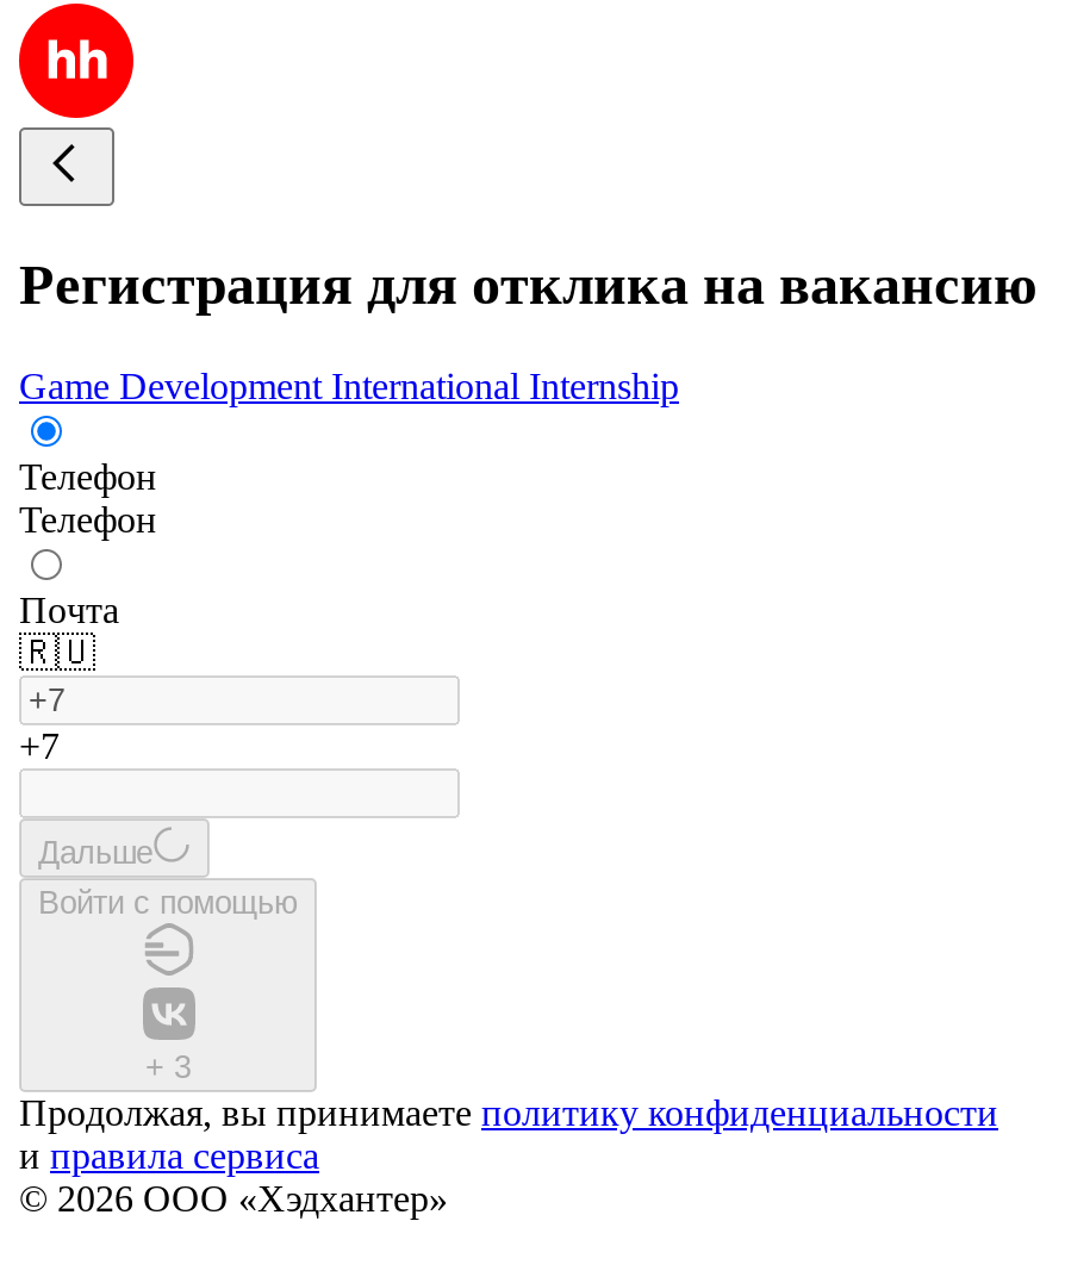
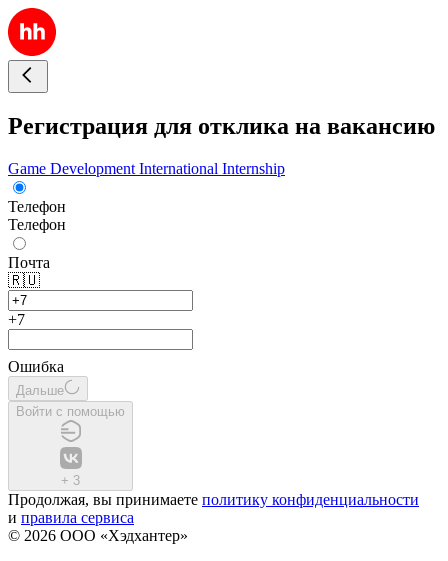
none -> [8,358,64,375] Ошибка

